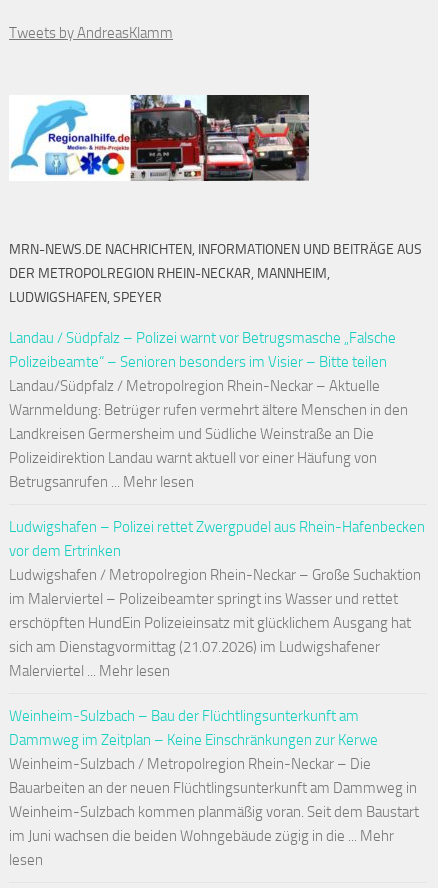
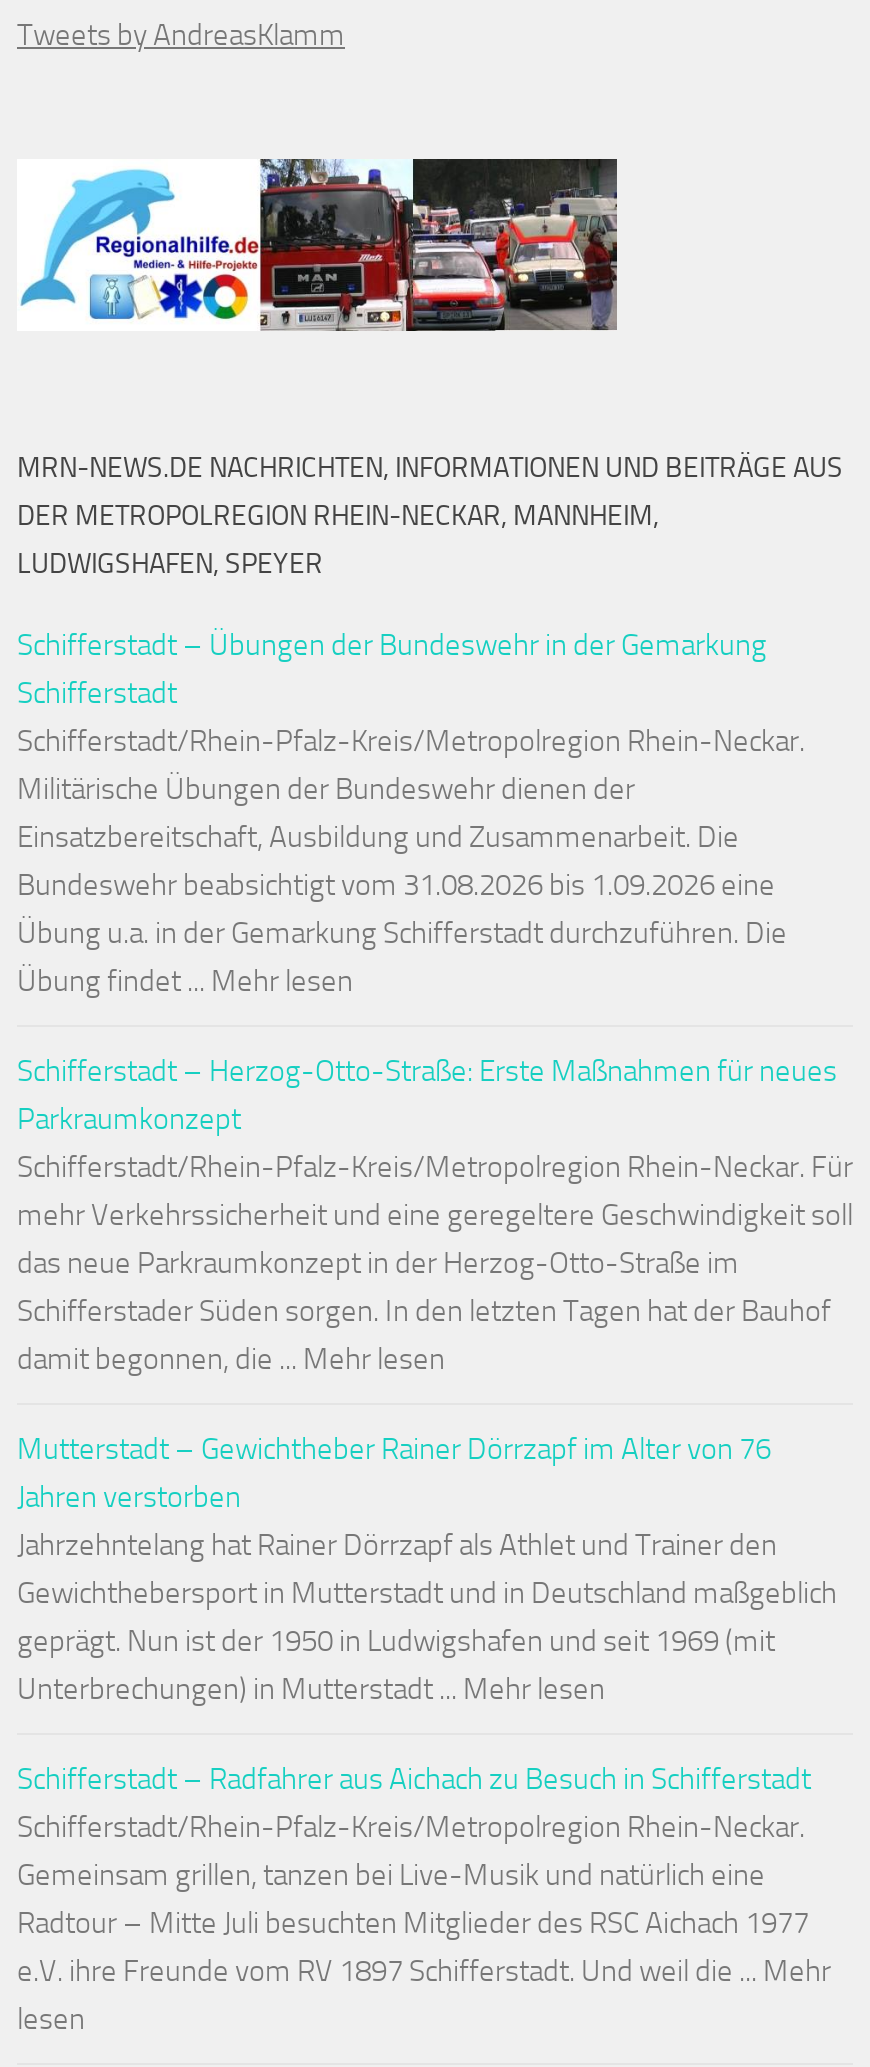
[9,329,425,845] Landau / Südpfalz – Polizei warnt vor Betrugsmasche „Falsche | Polizeibeamte“ – Senioren besonders im Visier – Bitte teilen | Landau/Südpfalz / Metropolregion Rhein-Neckar – Aktuelle | Warnmeldung: Betrüger rufen vermehrt ältere Menschen in den | Landkreisen Germersheim und Südliche Weinstraße an Die | Polizeidirektion Landau warnt aktuell vor einer Häufung von | Betrugsanrufen ... Mehr lesen | Ludwigshafen – Polizei rettet Zwergpudel aus Rhein-Hafenbecken | vor dem Ertrinken | Ludwigshafen / Metropolregion Rhein-Neckar – Große Suchaktion | im Malerviertel – Polizeibeamter springt ins Wasser und rettet | erschöpften HundEin Polizeieinsatz mit glücklichem Ausgang hat | sich am Dienstagvormittag (21.07.2026) im Ludwigshafener | Malerviertel ... Mehr lesen | Weinheim-Sulzbach – Bau der Flüchtlingsunterkunft am | Dammweg im Zeitplan – Keine Einschränkungen zur Kerwe | Weinheim-Sulzbach / Metropolregion Rhein-Neckar – Die | Bauarbeiten an der neuen Flüchtlingsunterkunft am Dammweg in | Weinheim-Sulzbach kommen planmäßig voran. Seit dem Baustart | im Juni wachsen die beiden Wohngebäude zügig in die ... Mehr -> [17,627,853,1989] Schifferstadt – Übungen der Bundeswehr in der Gemarkung | Schifferstadt | Schifferstadt/Rhein-Pfalz-Kreis/Metropolregion Rhein-Neckar. | Militärische Übungen der Bundeswehr dienen der | Einsatzbereitschaft, Ausbildung und Zusammenarbeit. Die | Bundeswehr beabsichtigt vom 31.08.2026 bis 1.09.2026 eine | Übung u.a. in der Gemarkung Schifferstadt durchzuführen. Die | Übung findet ... Mehr lesen | Schifferstadt – Herzog-Otto-Straße: Erste Maßnahmen für neues | Parkraumkonzept | Schifferstadt/Rhein-Pfalz-Kreis/Metropolregion Rhein-Neckar. Für | mehr Verkehrssicherheit und eine geregeltere Geschwindigkeit soll | das neue Parkraumkonzept in der Herzog-Otto-Straße im | Schifferstader Süden sorgen. In den letzten Tagen hat der Bauhof | damit begonnen, die ... Mehr lesen | Mutterstadt – Gewichtheber Rainer Dörrzapf im Alter von 76 | Jahren verstorben | Jahrzehntelang hat Rainer Dörrzapf als Athlet und Trainer den | Gewichthebersport in Mutterstadt und in Deutschland maßgeblich | geprägt. Nun ist der 1950 in Ludwigshafen und seit 1969 (mit | Unterbrechungen) in Mutterstadt ... Mehr lesen | Schifferstadt – Radfahrer aus Aichach zu Besuch in Schifferstadt | Schifferstadt/Rhein-Pfalz-Kreis/Metropolregion Rhein-Neckar. | Gemeinsam grillen, tanzen bei Live-Musik und natürlich eine | Radtour – Mitte Juli besuchten Mitglieder des RSC Aichach 1977 | e.V. ihre Freunde vom RV 1897 Schifferstadt. Und weil die ... Mehr

